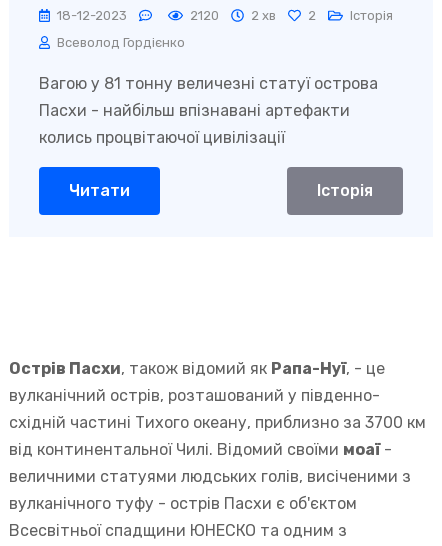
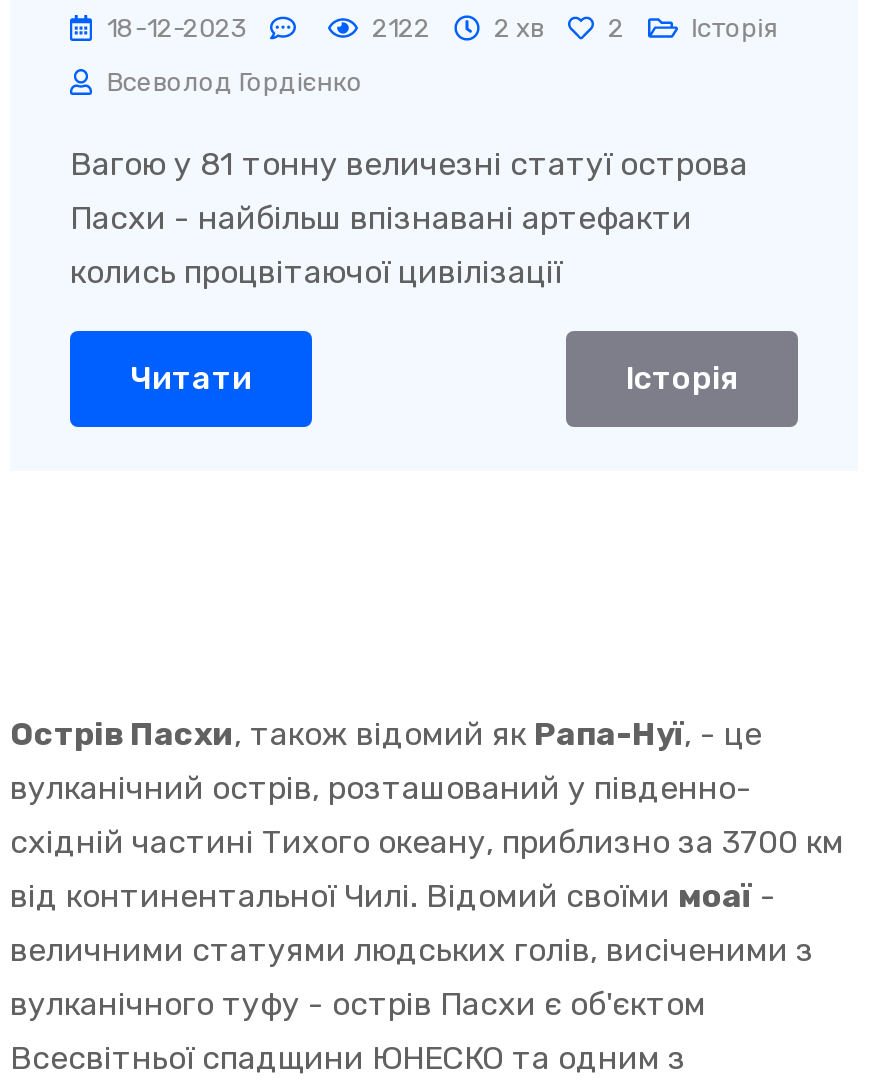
[187,8,316,23] 2120 2 хв 2 -> [366,13,624,43] 2122 2 хв 2

